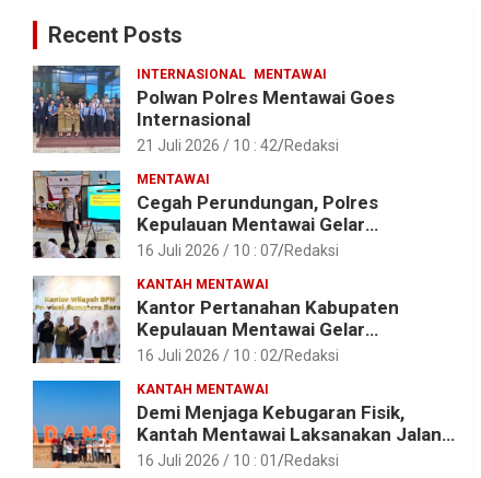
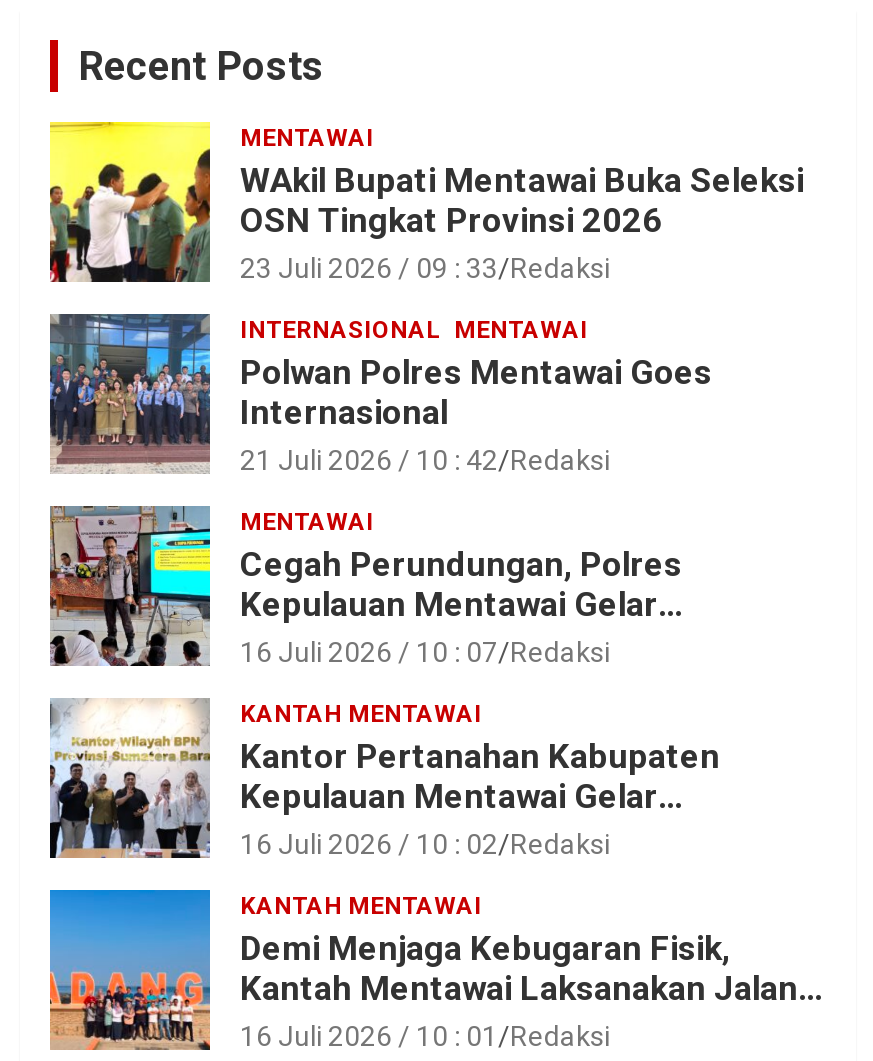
none -> [48,120,804,284] [image] | MENTAWAI | WAkil Bupati Mentawai Buka Seleksi | OSN Tingkat Provinsi 2026 | 23 Juli 2026 / 09 : 33 Redaksi

